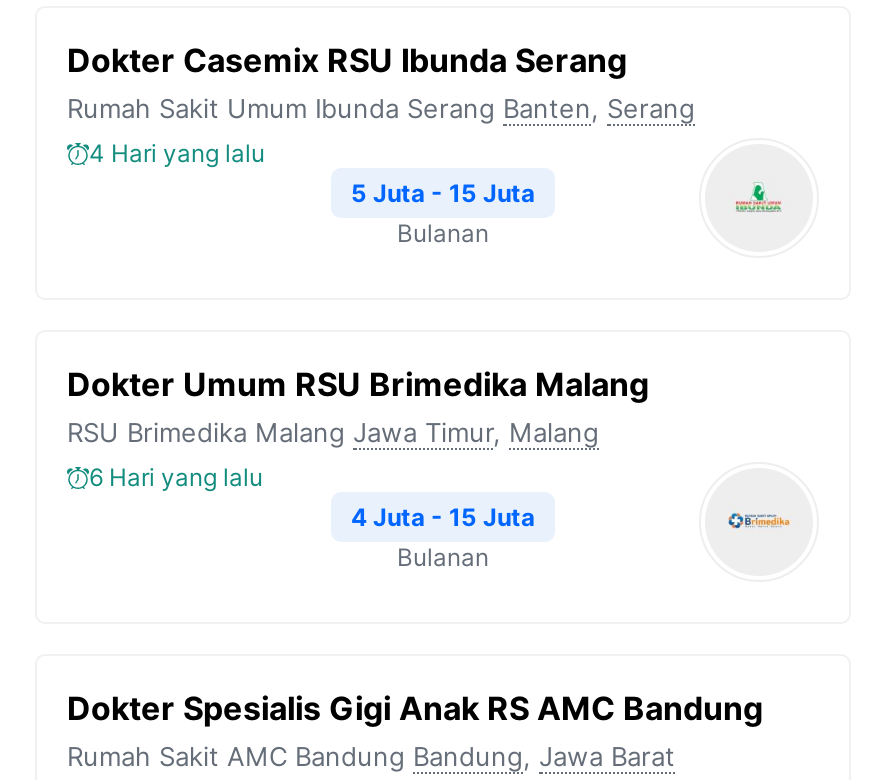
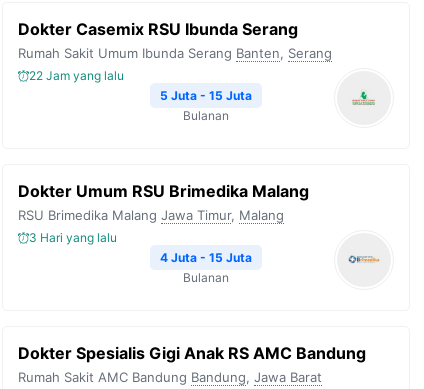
[89,138,265,168] 4 Hari yang lalu -> [29,68,124,83] 22 Jam yang lalu
[89,462,263,492] 6 Hari yang lalu -> [29,230,117,245] 3 Hari yang lalu

